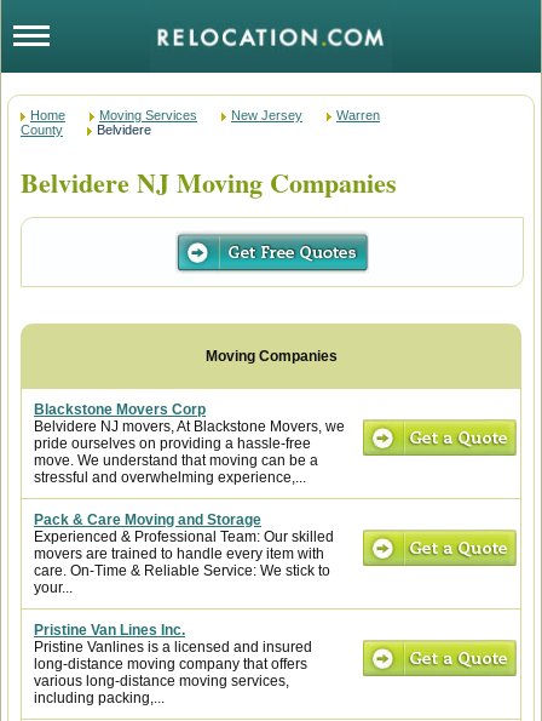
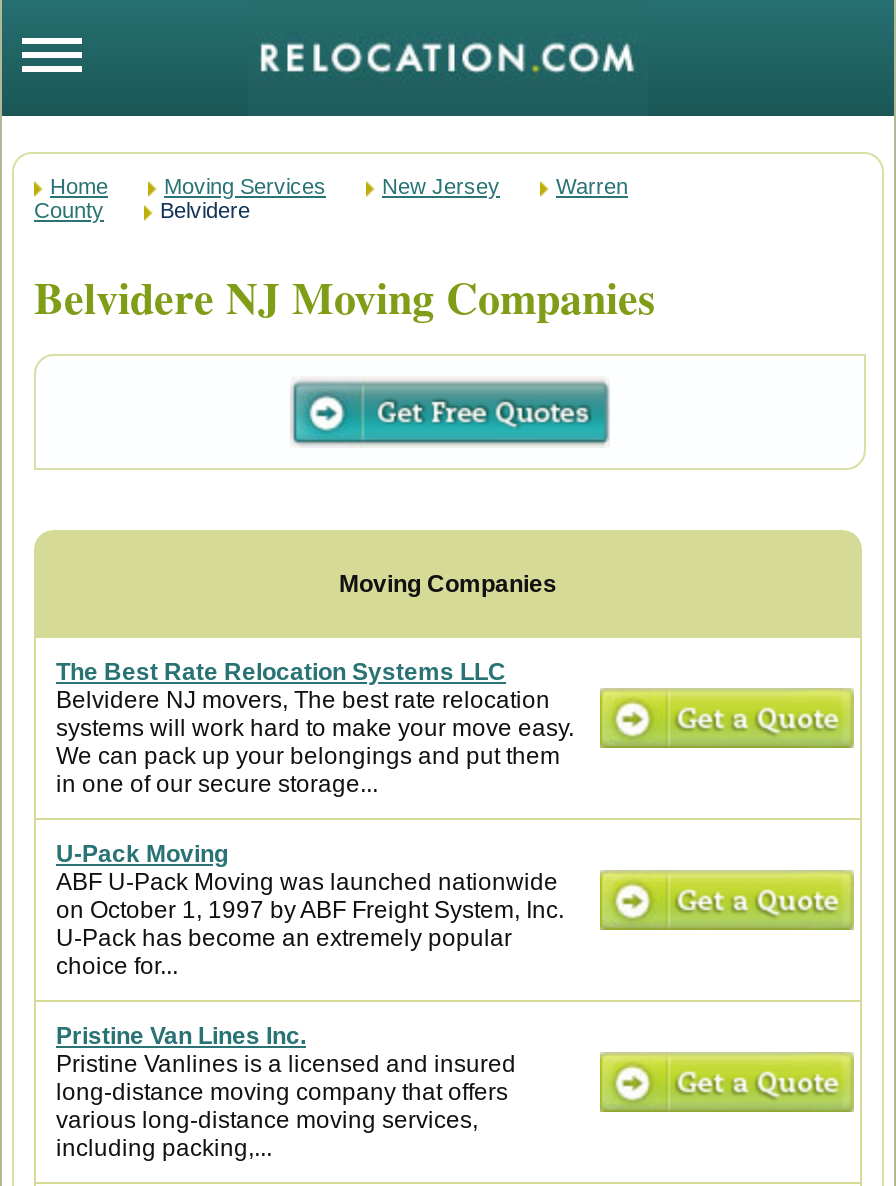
[34,401,345,486] Blackstone Movers Corp | Belvidere NJ movers, At Blackstone Movers, we | pride ourselves on providing a hassle-free | move. We understand that moving can be a | stressful and overwhelming experience,... -> [56,658,574,798] The Best Rate Relocation Systems LLC | Belvidere NJ movers, The best rate relocation | systems will work hard to make your move easy. | We can pack up your belongings and put them | in one of our secure storage...
[34,511,334,596] Pack & Care Moving and Storage | Experienced & Professional Team: Our skilled | movers are trained to handle every item with | care. On-Time & Reliable Service: We stick to | your... -> [56,840,564,980] U-Pack Moving | ABF U-Pack Moving was launched nationwide | on October 1, 1997 by ABF Freight System, Inc. | U-Pack has become an extremely popular | choice for...

